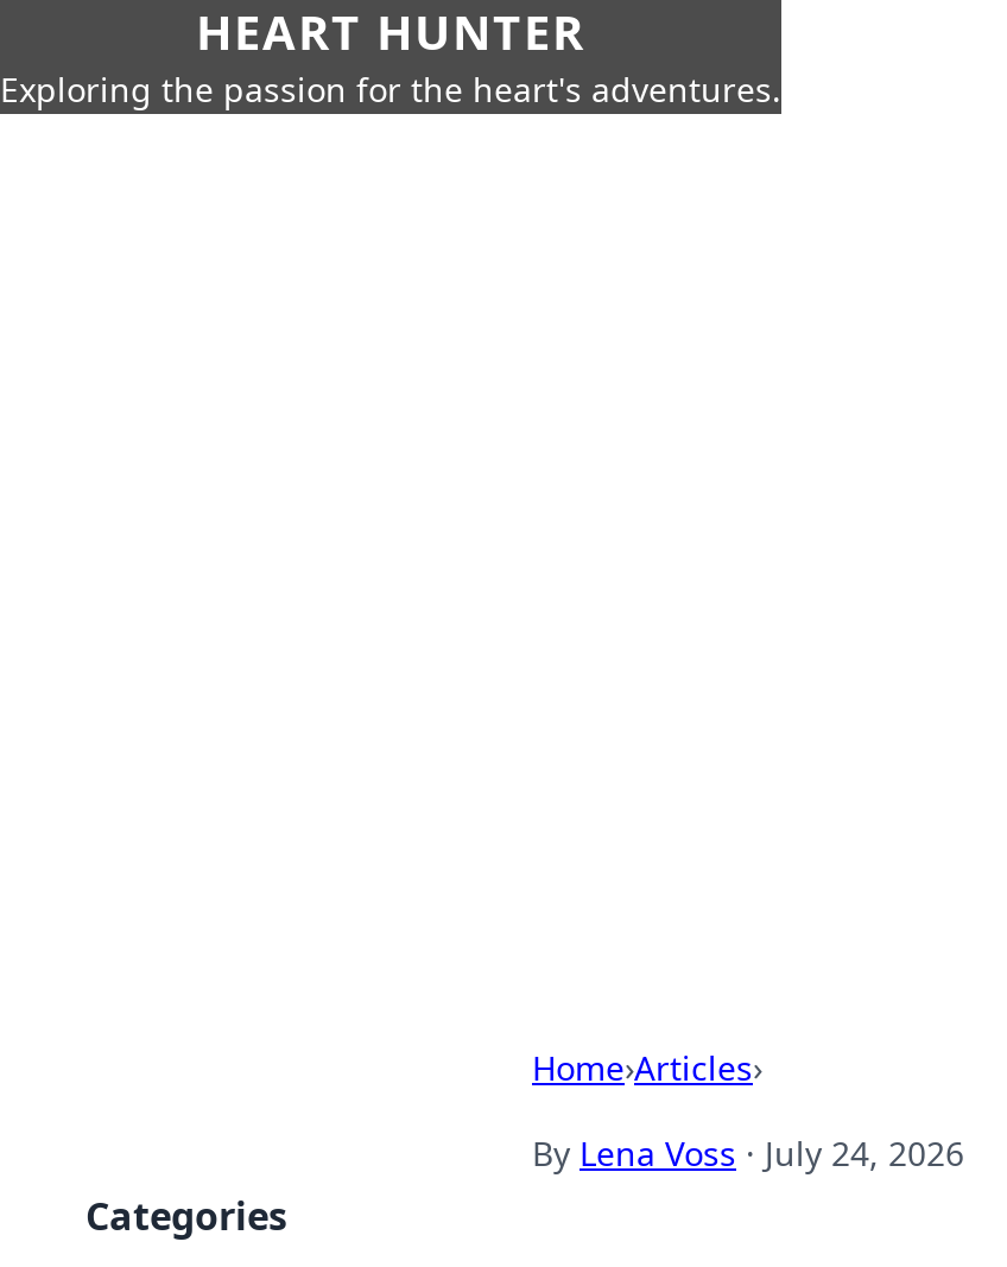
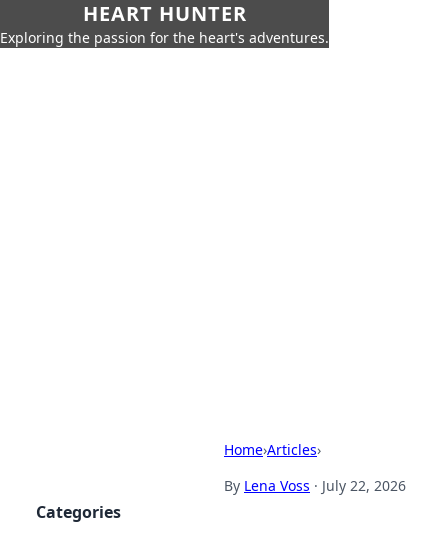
[532,1130,964,1176] By Lena Voss · July 24, 2026 -> [224,476,406,495] By Lena Voss · July 22, 2026

